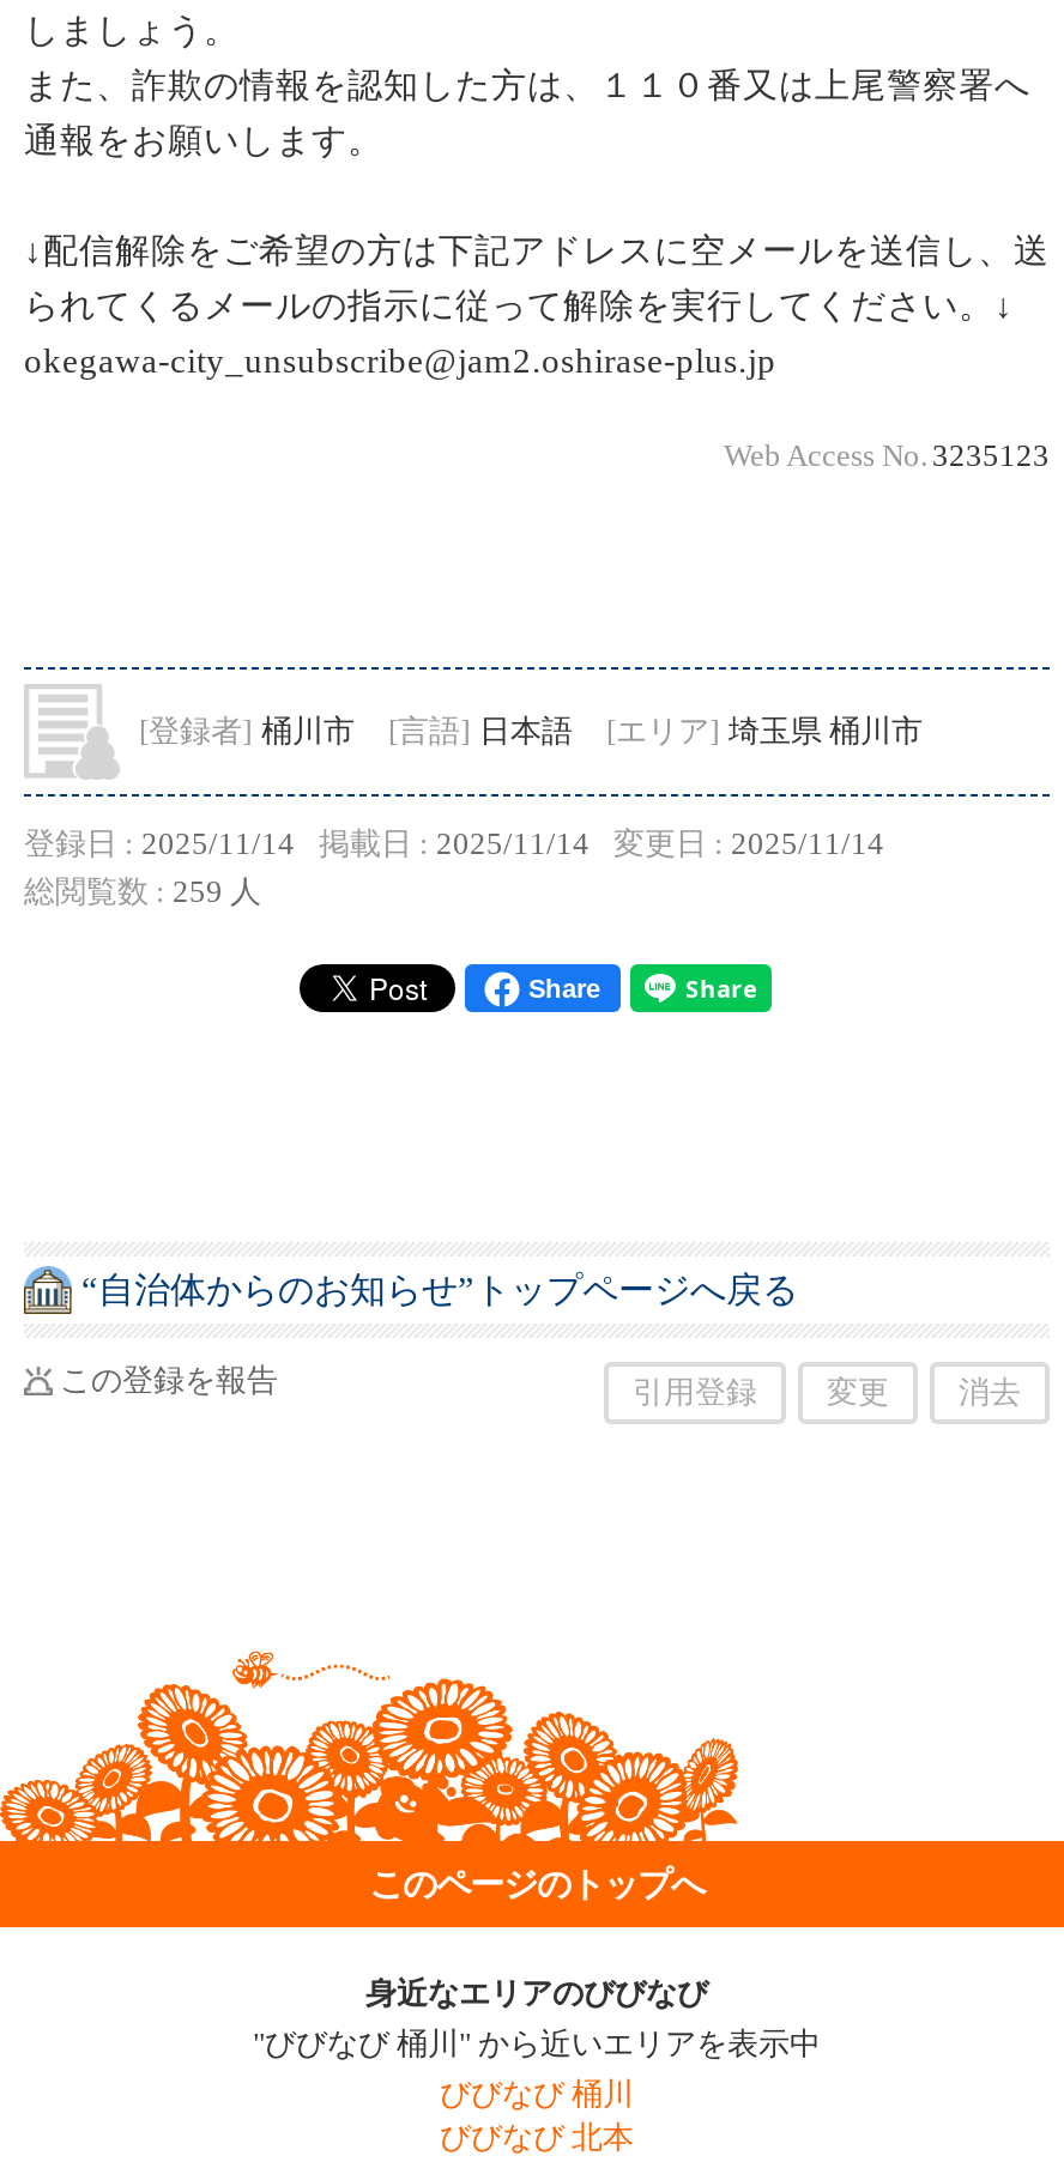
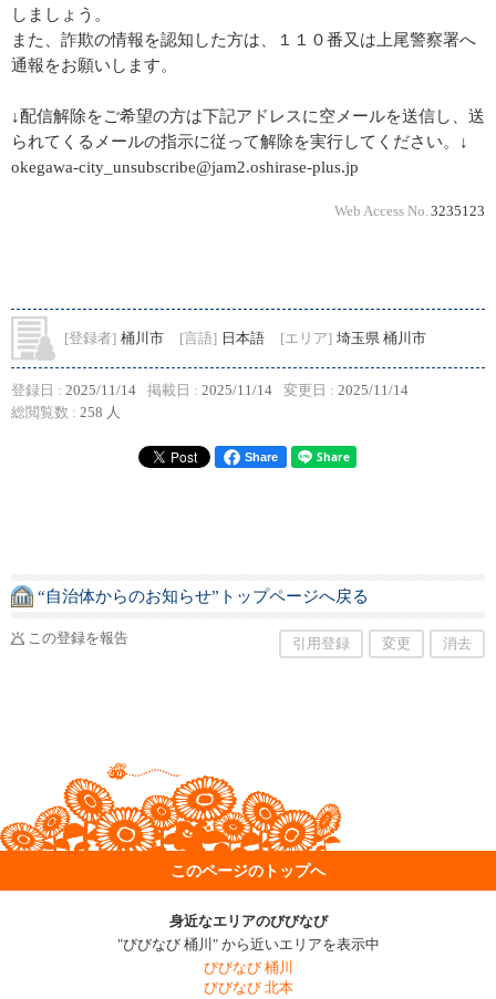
[24,876,261,909] 総閲覧数 : 259 人 -> [11,405,121,420] 総閲覧数 : 258 人

